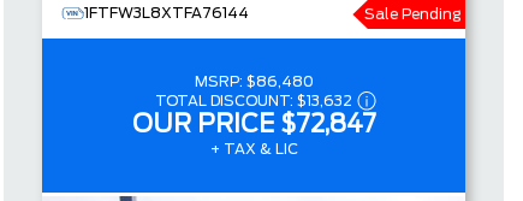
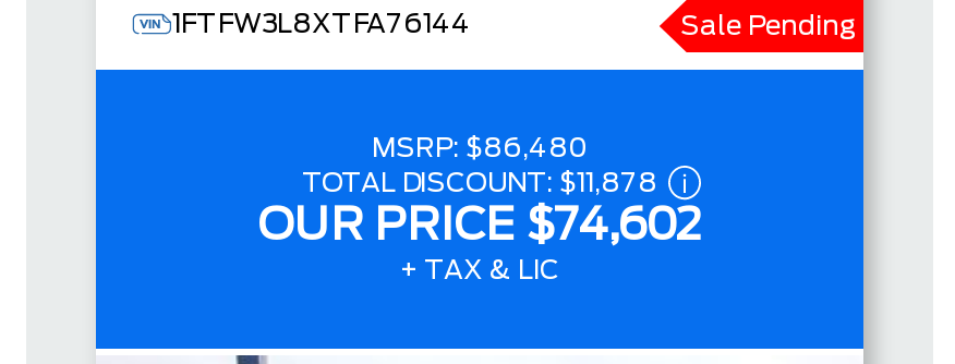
[155,94,352,108] TOTAL DISCOUNT: $13,632 -> [302,170,657,196] TOTAL DISCOUNT: $11,878
[132,113,376,137] OUR PRICE $72,847 -> [257,205,702,248] OUR PRICE $74,602

